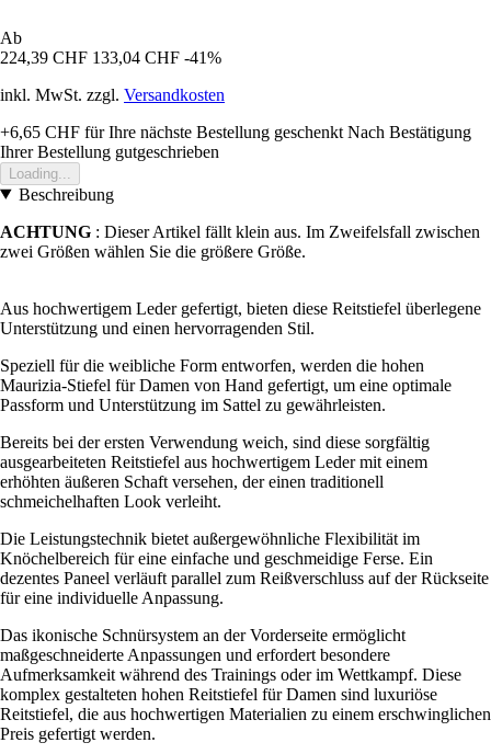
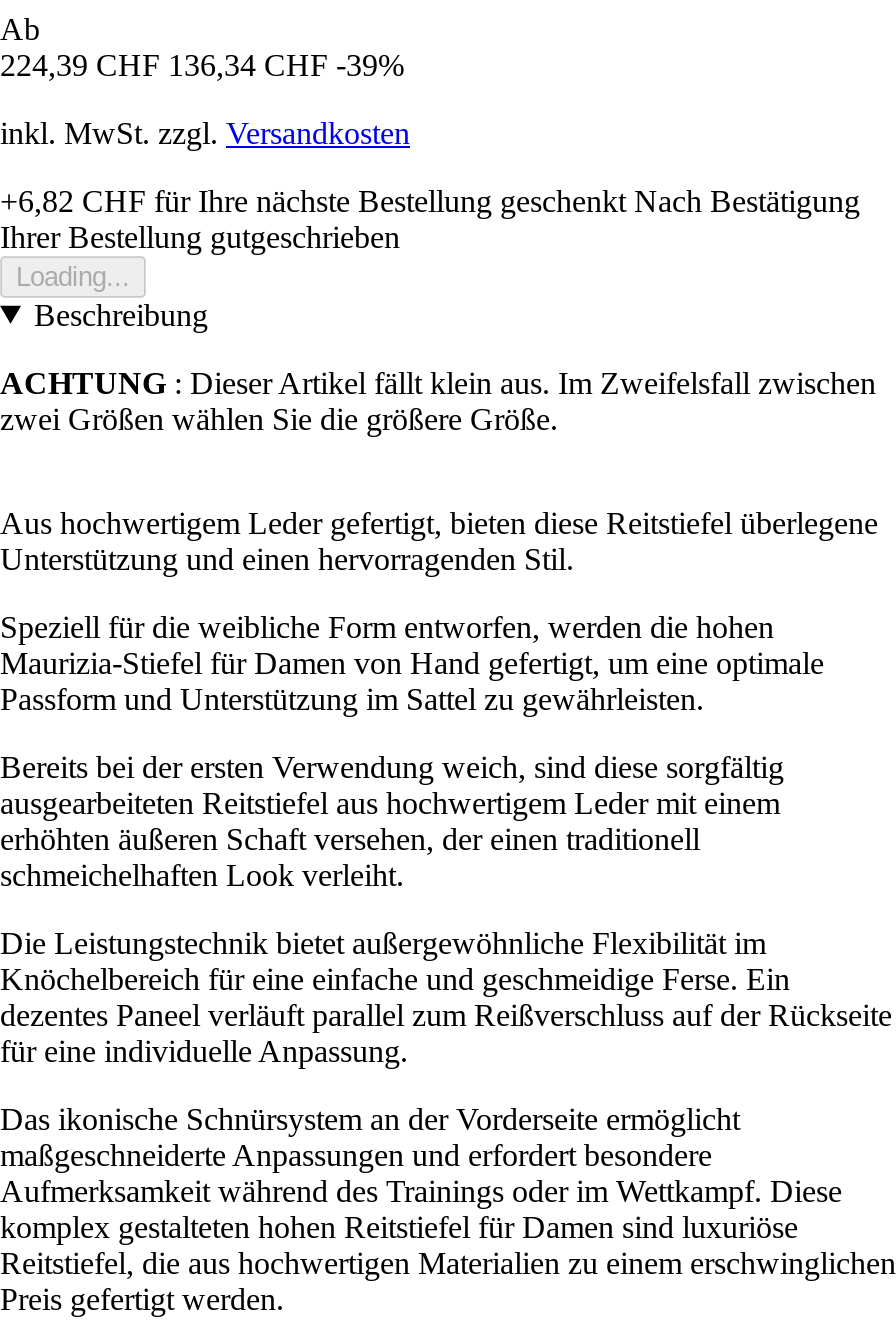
[0,48,221,67] 224,39 CHF 133,04 CHF -41% -> [0,47,404,81] 224,39 CHF 136,34 CHF -39%
[0,122,471,141] +6,65 CHF für Ihre nächste Bestellung geschenkt Nach Bestätigung -> [0,183,860,217] +6,82 CHF für Ihre nächste Bestellung geschenkt Nach Bestätigung

